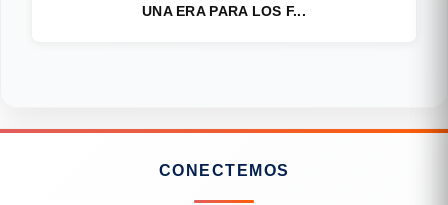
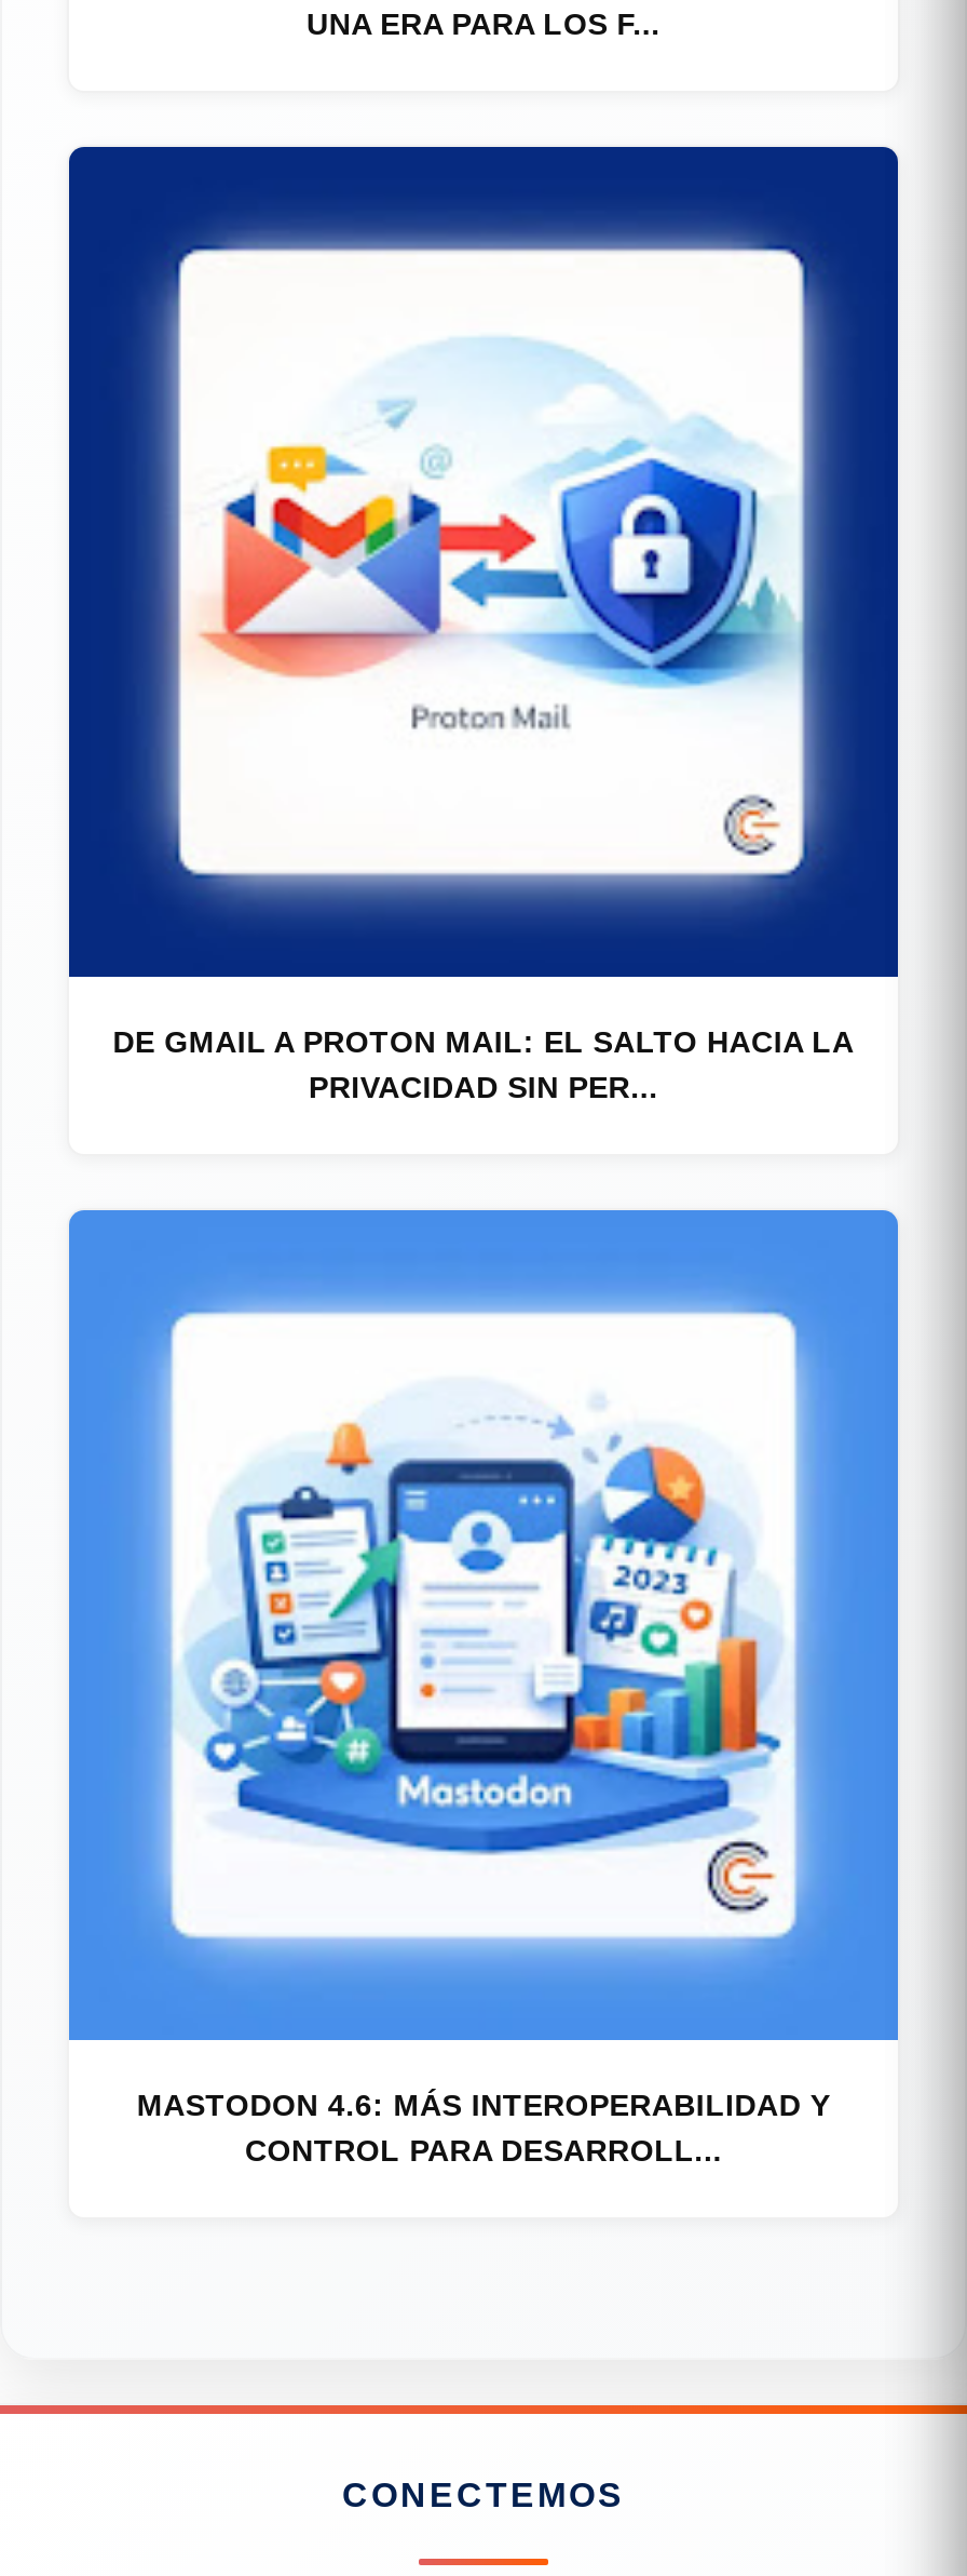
none -> [67,145,900,1104] [image] | DE GMAIL A PROTON MAIL: EL SALTO HACIA LA | PRIVACIDAD SIN PER...
none -> [67,1208,900,2167] [image] | MASTODON 4.6: MÁS INTEROPERABILIDAD Y | CONTROL PARA DESARROLL...

